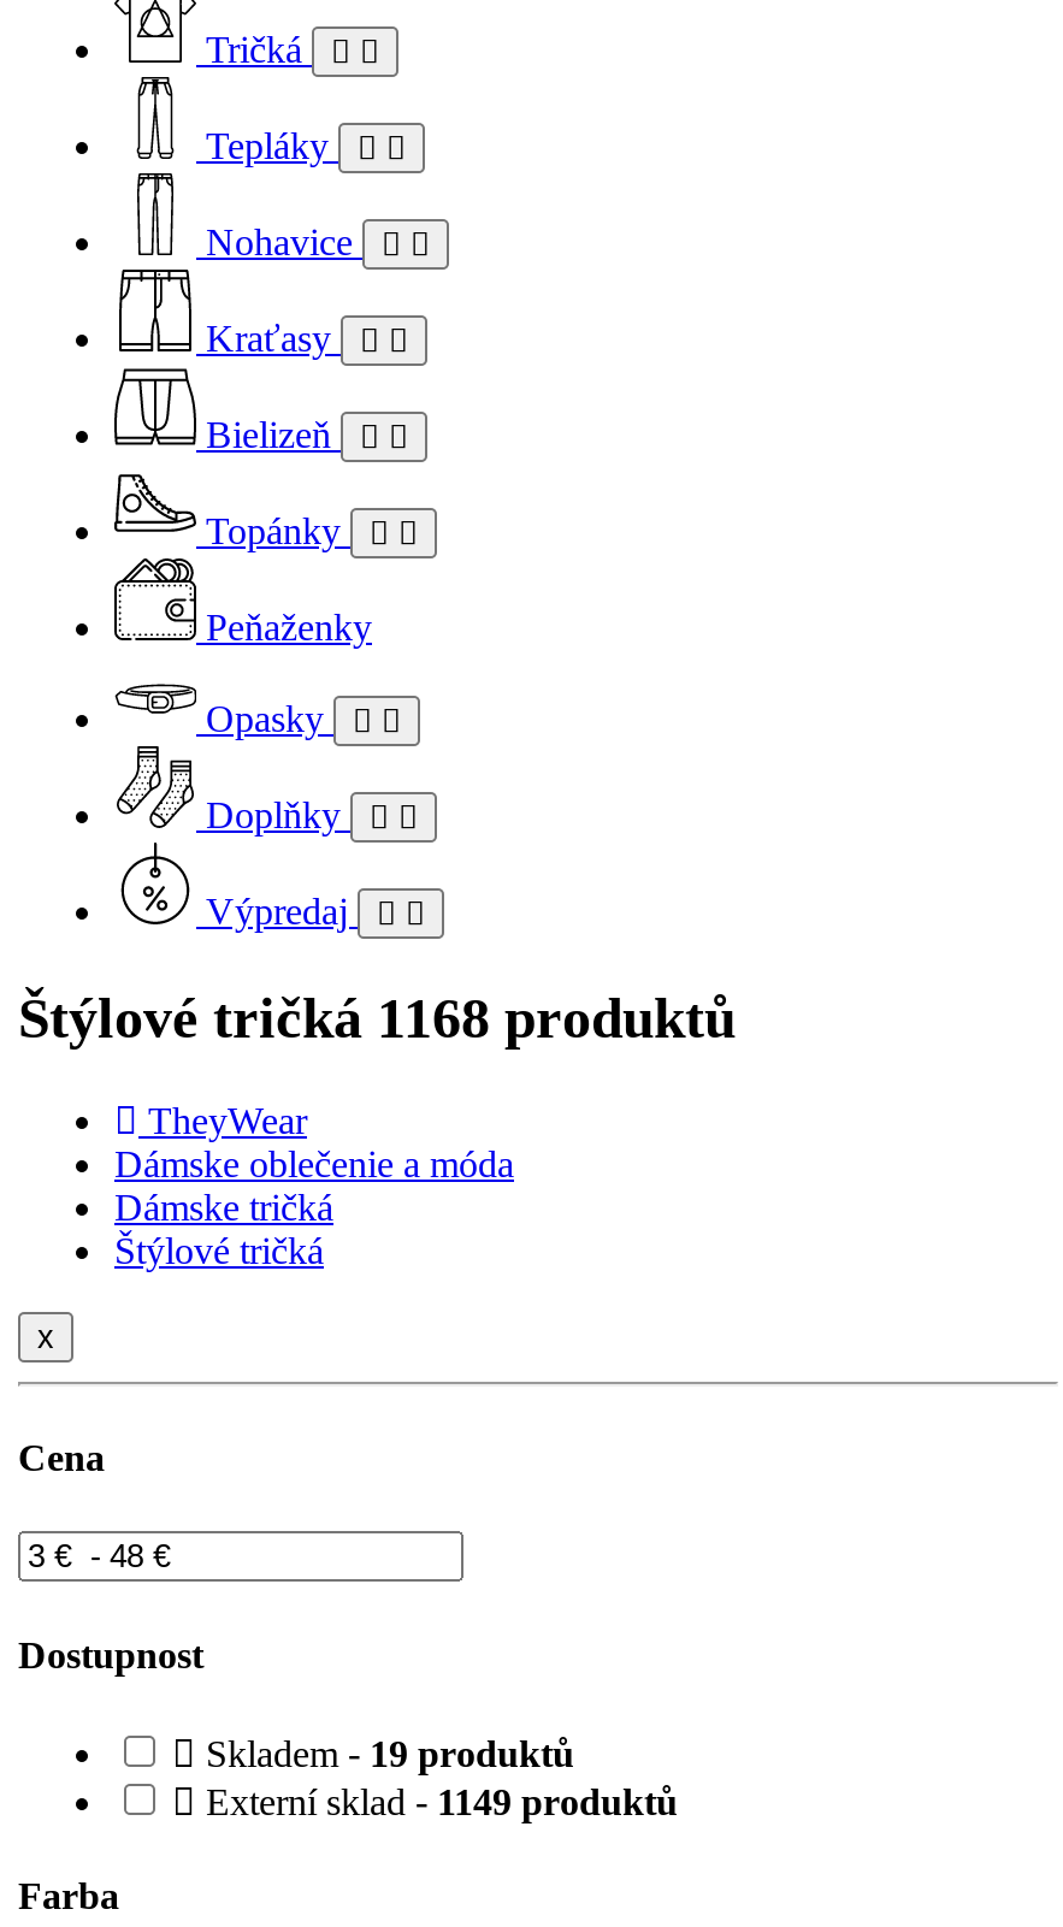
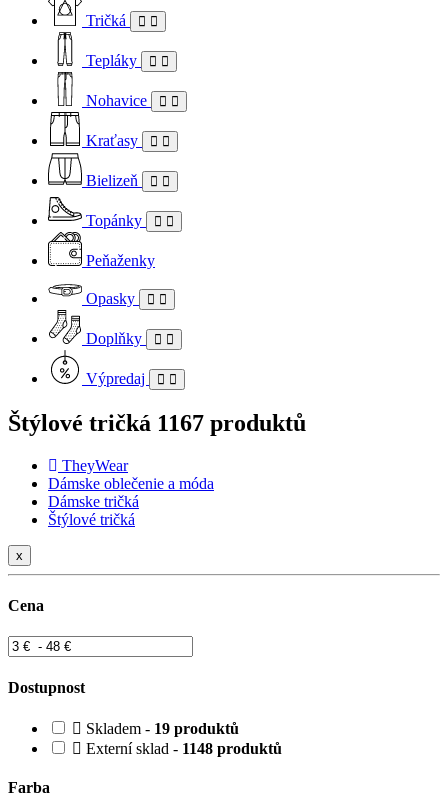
[18,987,736,1049] Štýlové tričká 1168 produktů -> [8,410,306,436] Štýlové tričká 1167 produktů
[196,1781,678,1822] Externí sklad - 1149 produktů -> [82,740,282,757] Externí sklad - 1148 produktů

